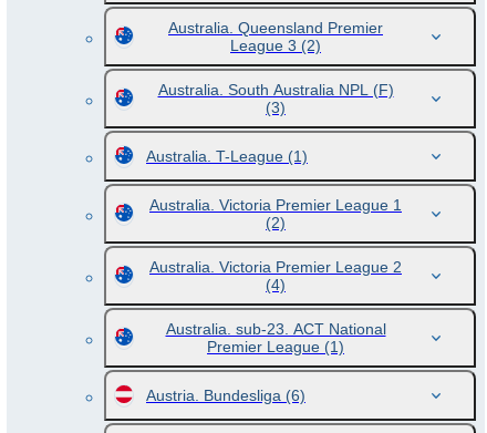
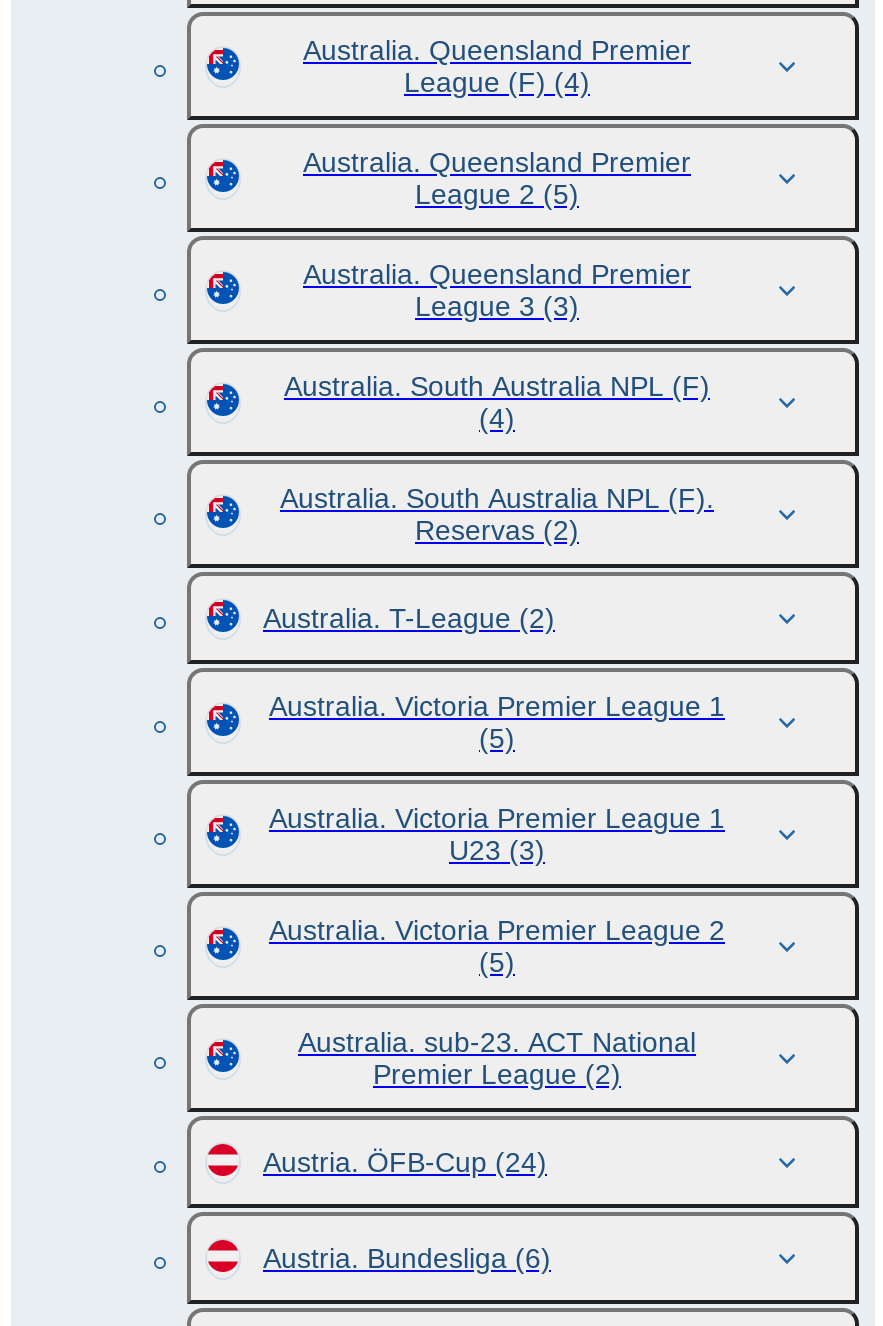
[230,37,321,54] League 3 (2) -> [303,66,691,322] League (F) (4) | Australia. Queensland Premier | League 2 (5) | Australia. Queensland Premier | League 3 (3)
[146,99,308,165] (3) | Australia. T-League (1) -> [263,402,714,634] (4) | Australia. South Australia NPL (F). | Reservas (2) | Australia. T-League (2)
[266,214,286,231] (2) -> [269,722,725,866] (5) | Australia. Victoria Premier League 1 | U23 (3)
[266,276,286,293] (4) -> [479,946,515,978] (5)
[207,338,344,355] Premier League (1) -> [263,1058,621,1178] Premier League (2) | Austria. ÖFB-Cup (24)

